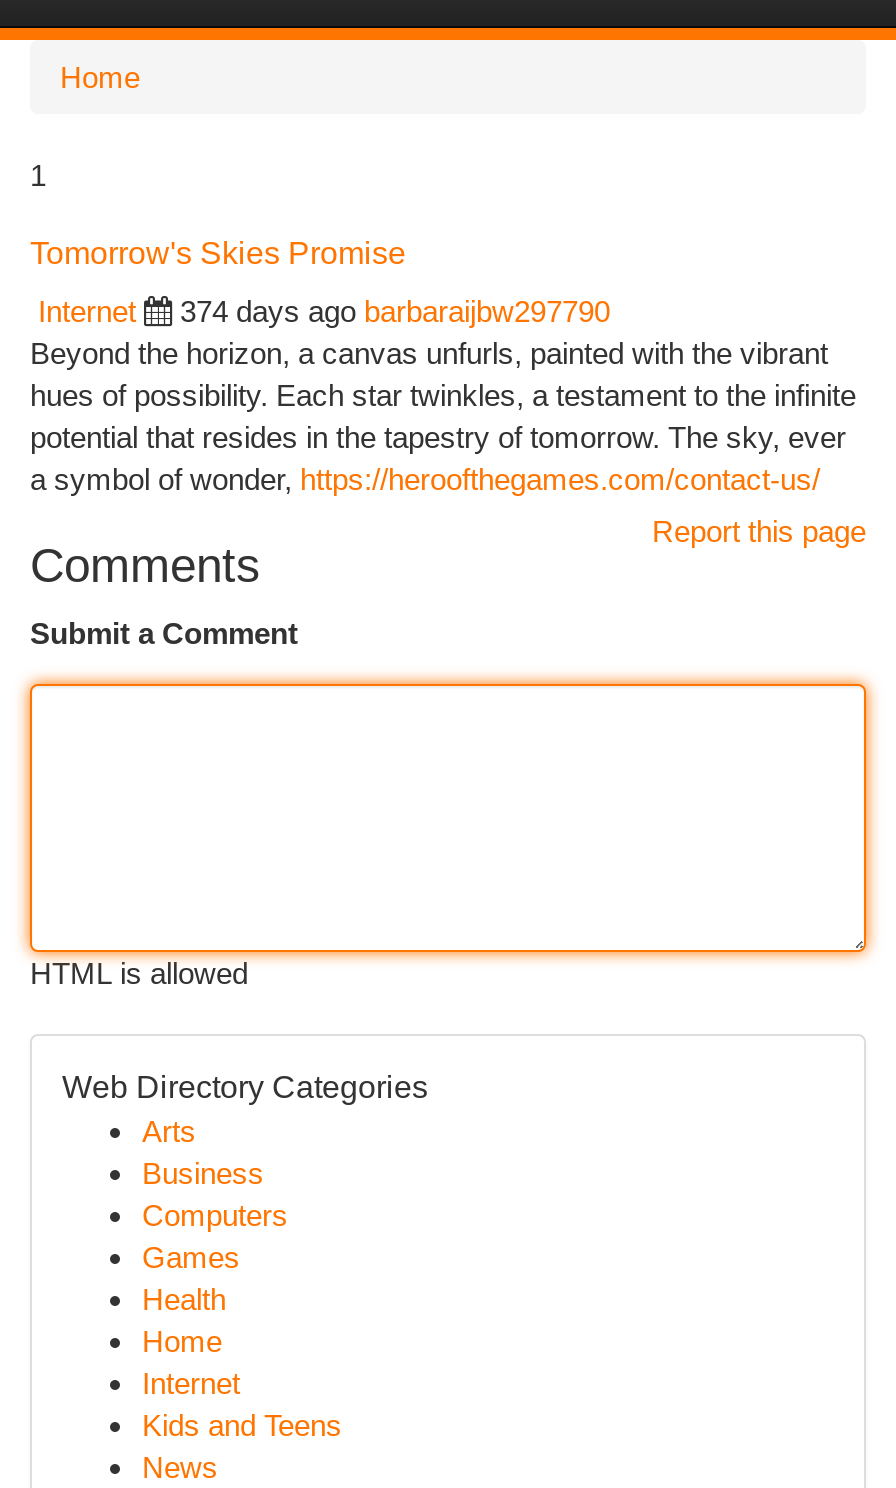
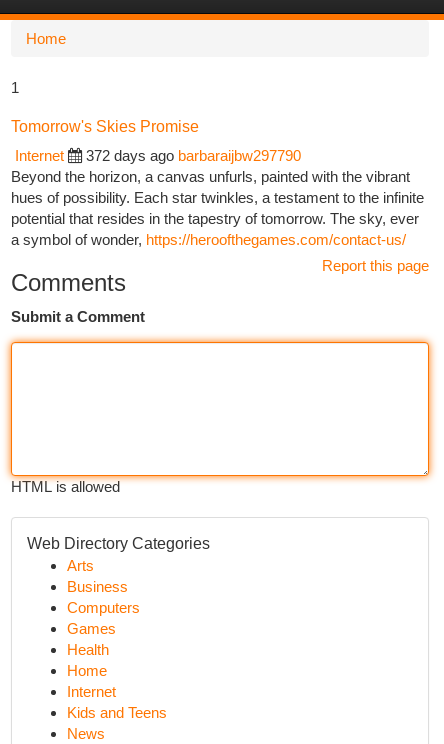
[180,294,610,328] 374 days ago barbaraijbw297790 -> [86,147,301,164] 372 days ago barbaraijbw297790

